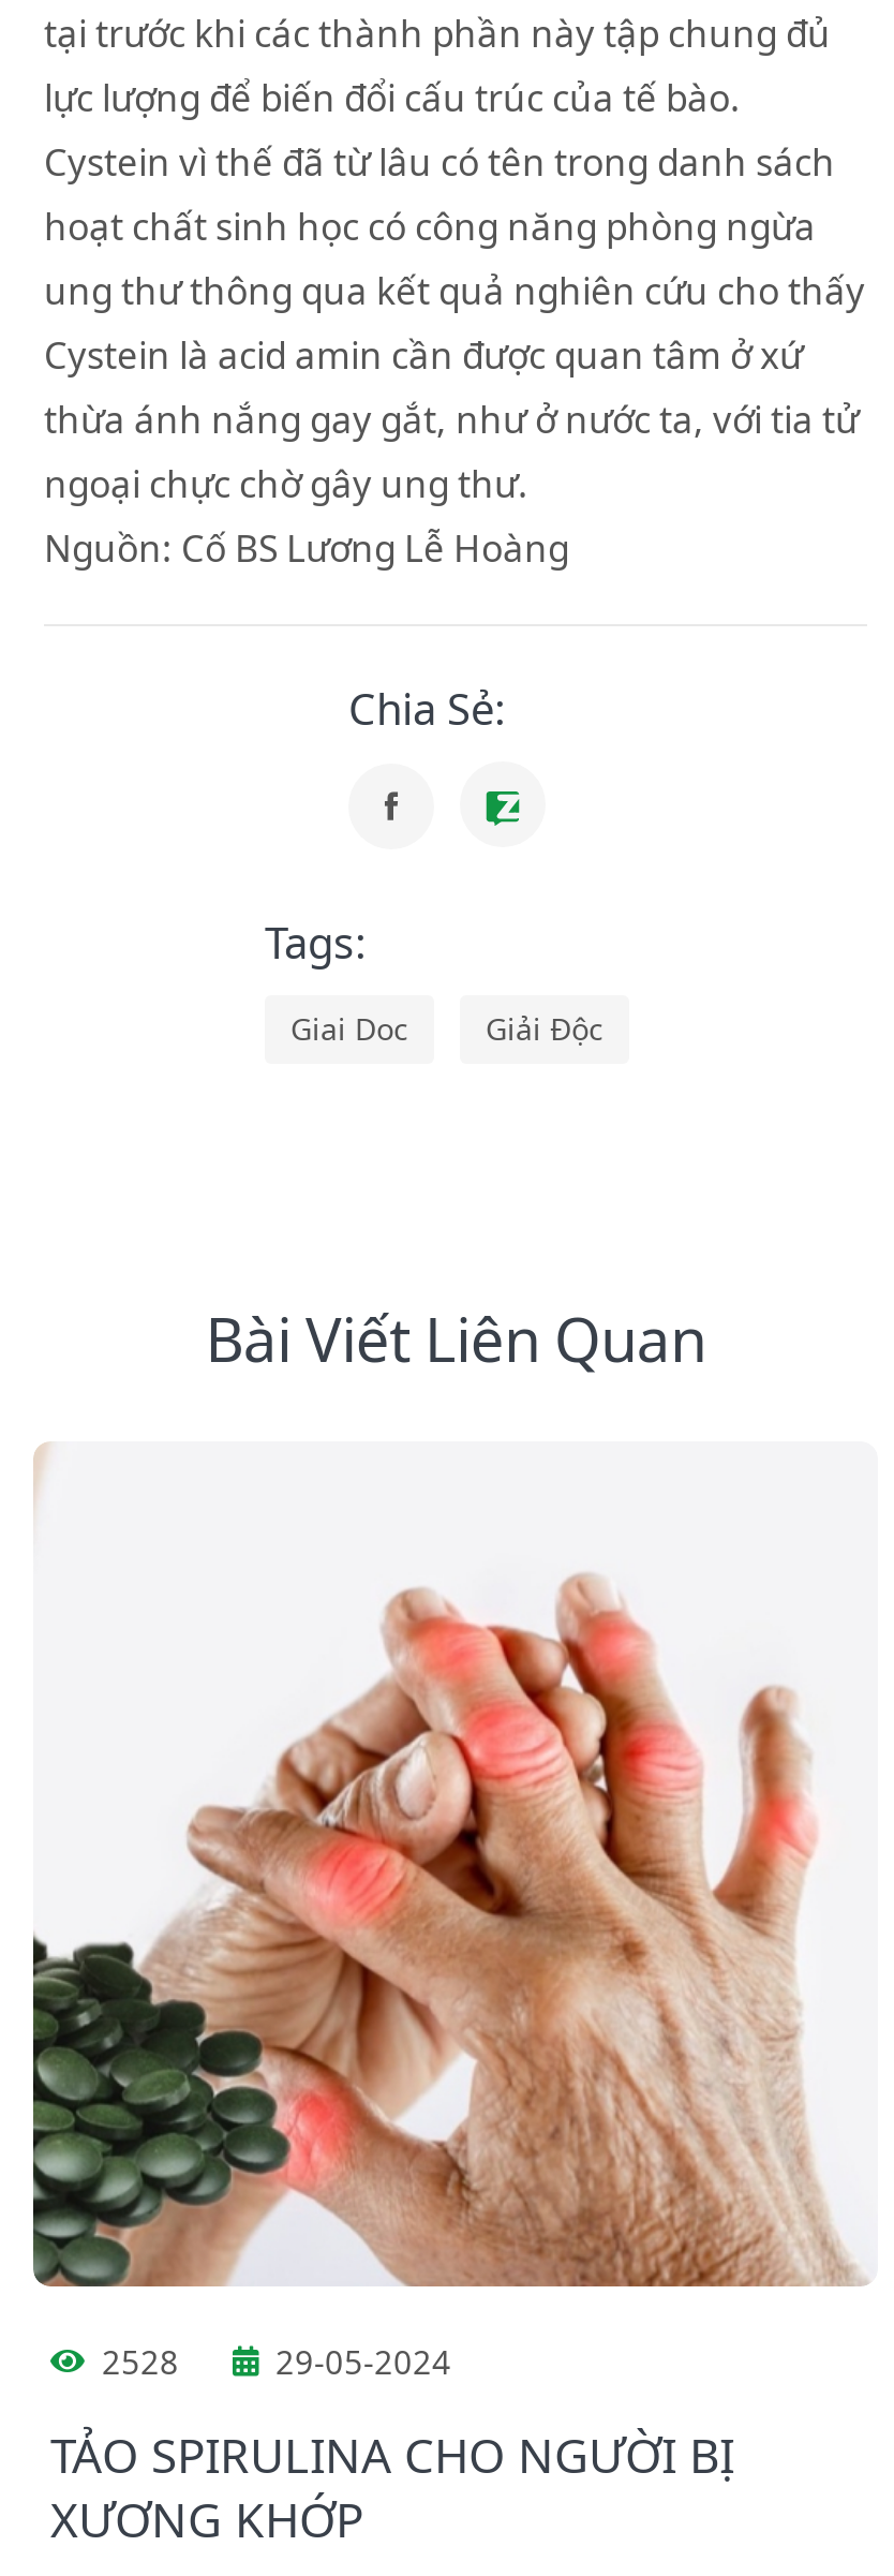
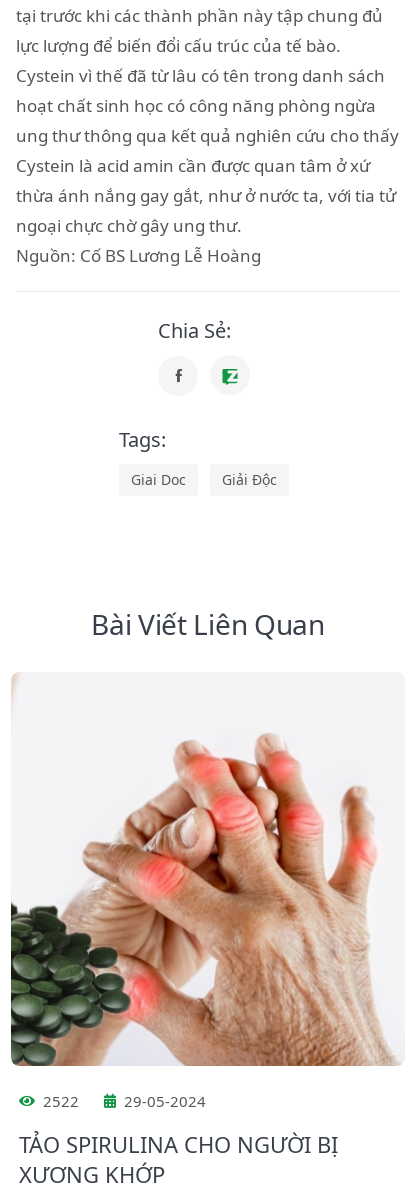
[102,2340,179,2383] 2528 -> [43,1091,79,1111] 2522

